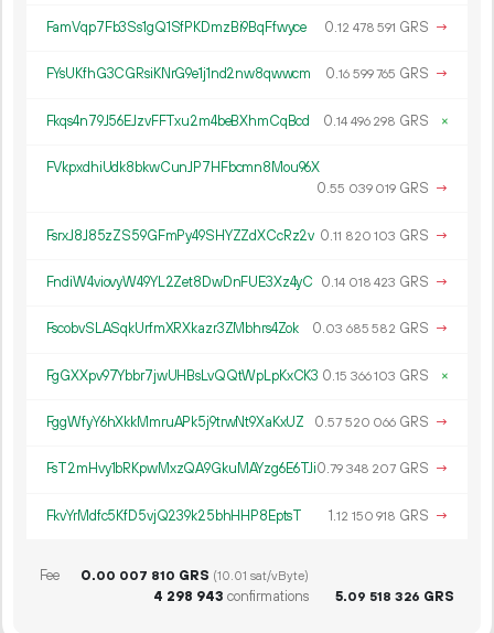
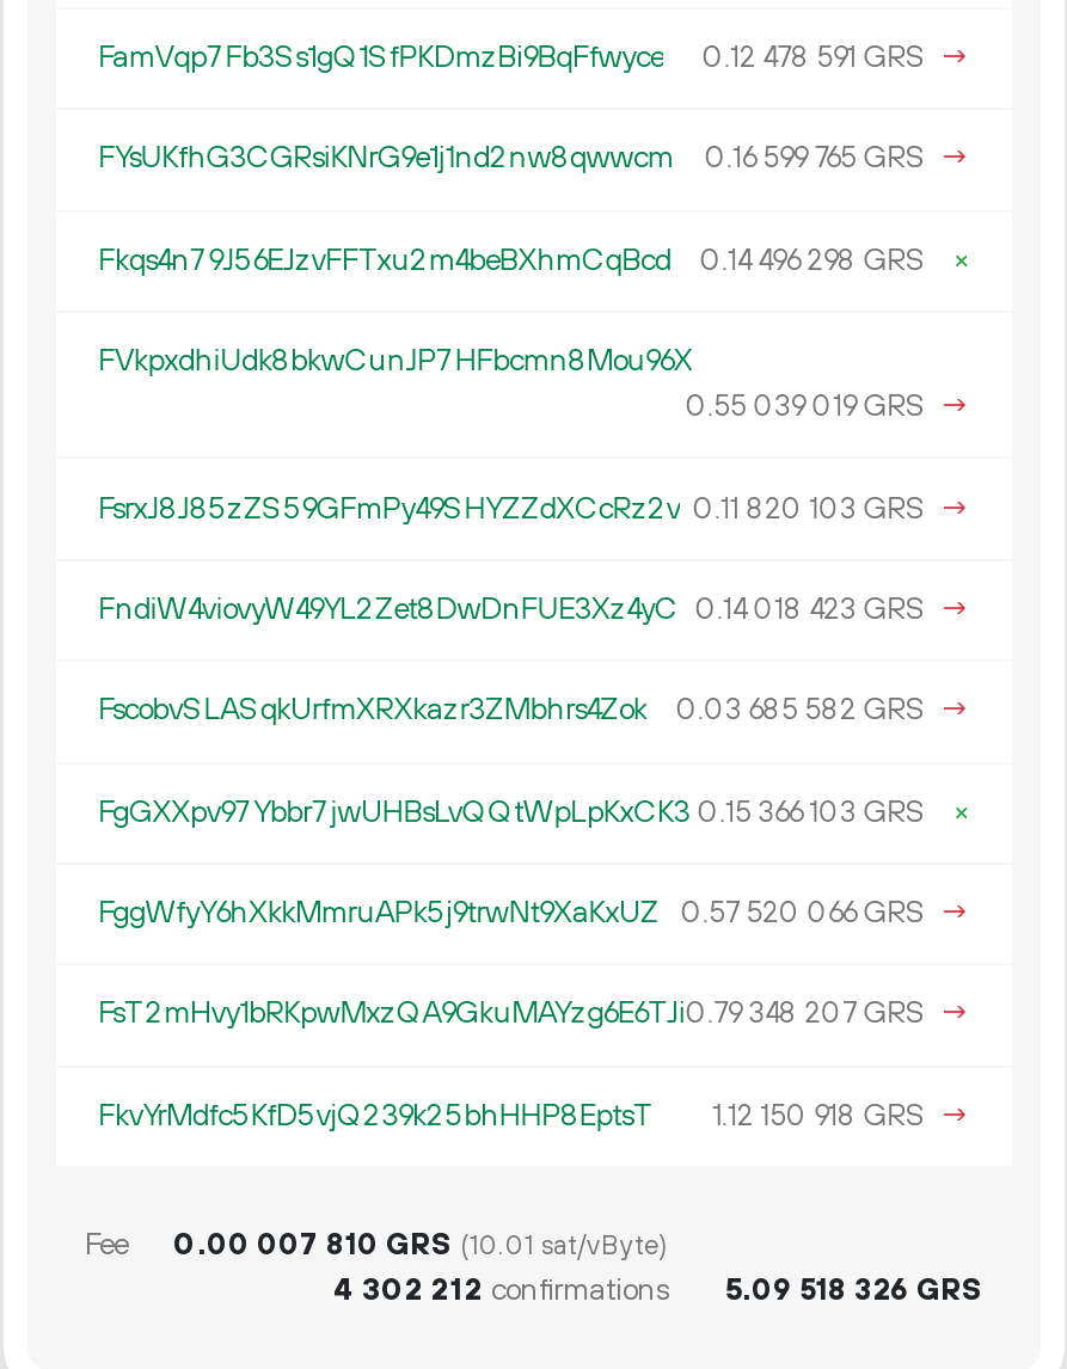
[153,588,309,605] 4 298 943 confirmations -> [333,1271,668,1309] 4 302 212 confirmations

